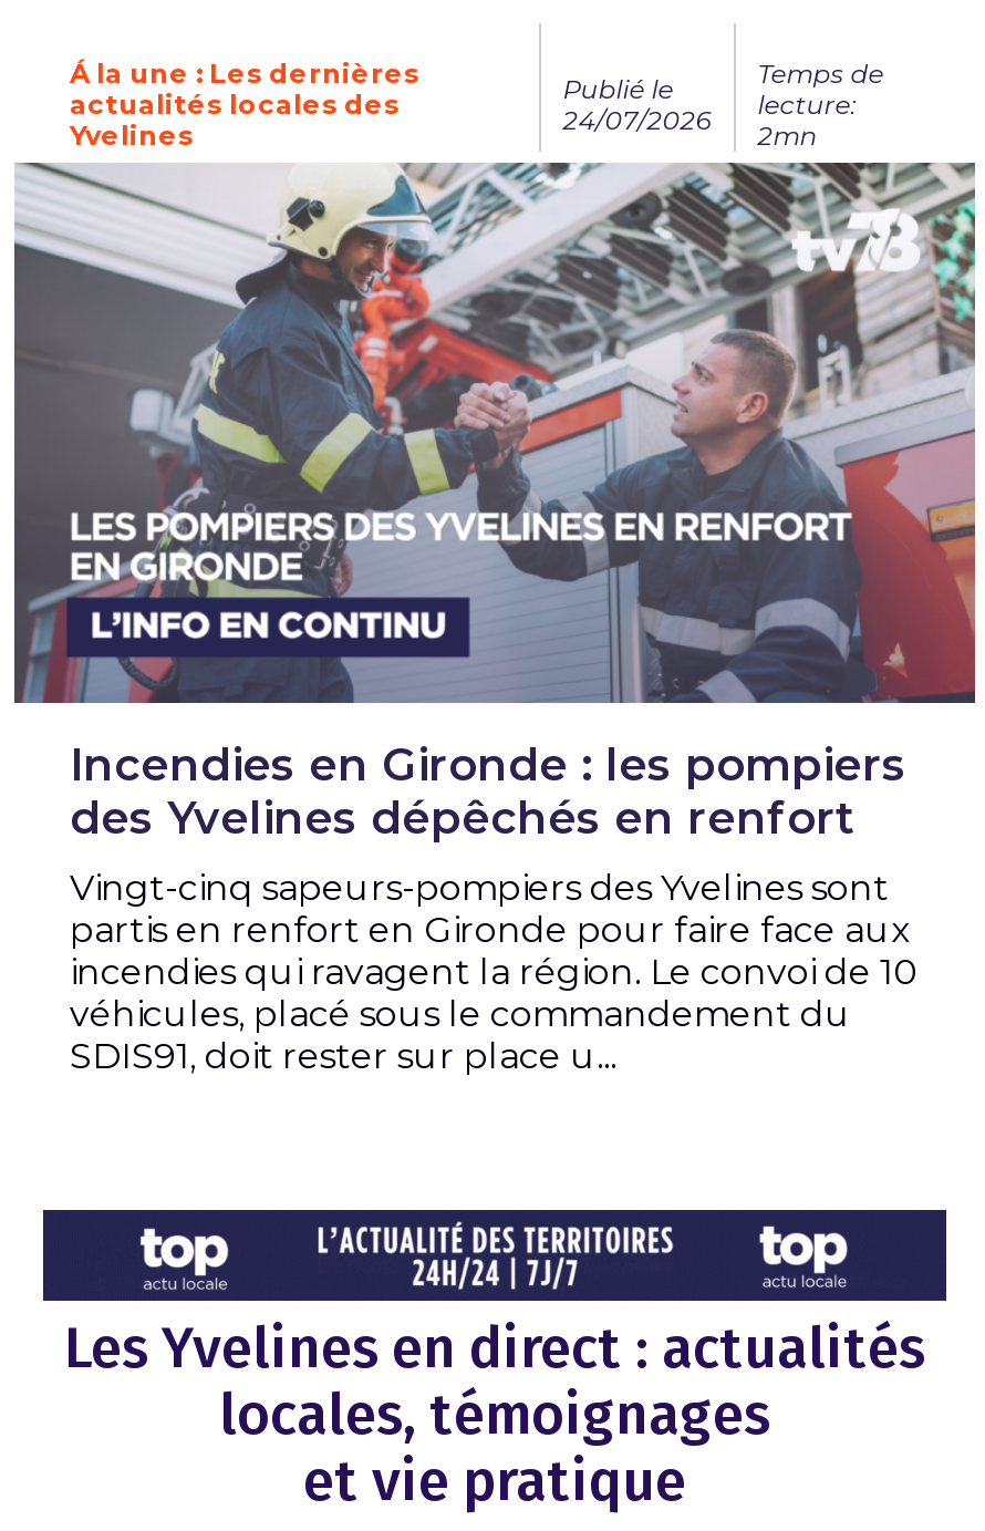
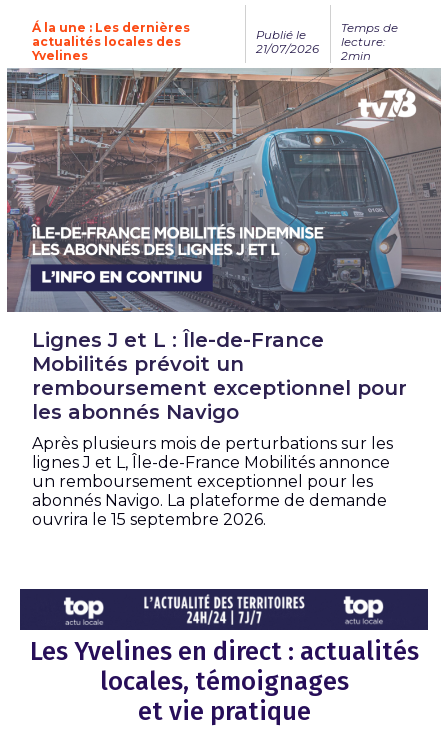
[563,105,711,136] 24/07/2026 -> [256,42,319,56] 21/07/2026
[757,121,817,152] 2mn -> [341,49,371,63] 2min
[17,163,975,1077] [image] | Incendies en Gironde : les pompiers | des Yvelines dépêchés en renfort | Vingt-cinq sapeurs-pompiers des Yvelines sont | partis en renfort en Gironde pour faire face aux | incendies qui ravagent la région. Le convoi de 10 | véhicules, placé sous le commandement du | SDIS91, doit rester sur place u... -> [6,68,441,529] [image] | Lignes J et L : Île-de-France | Mobilités prévoit un | remboursement exceptionnel pour | les abonnés Navigo | Après plusieurs mois de perturbations sur les | lignes J et L, Île-de-France Mobilités annonce | un remboursement exceptionnel pour les | abonnés Navigo. La plateforme de demande | ouvrira le 15 septembre 2026.

